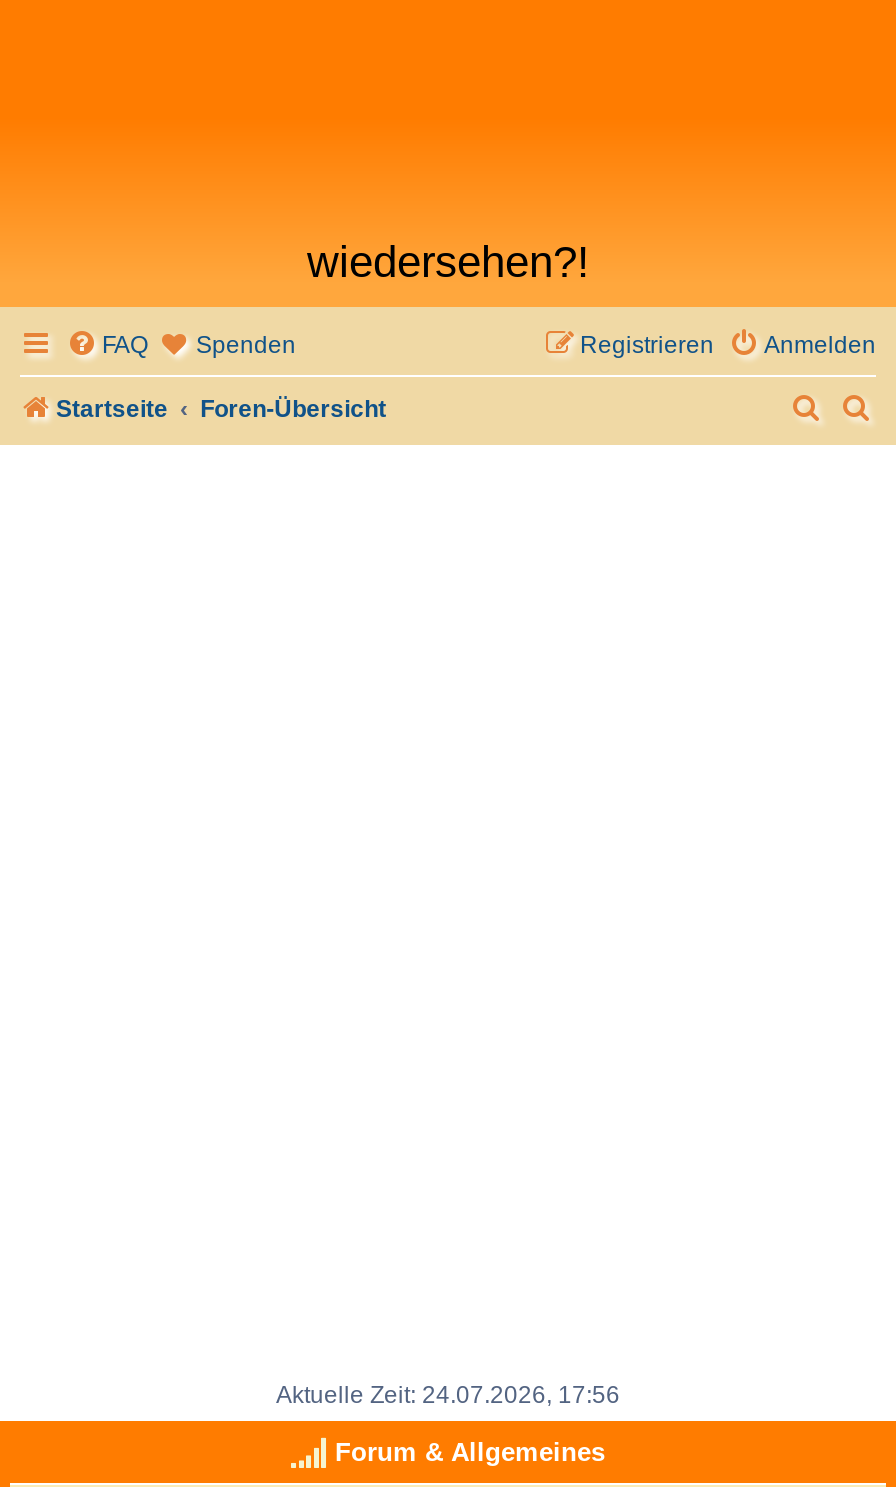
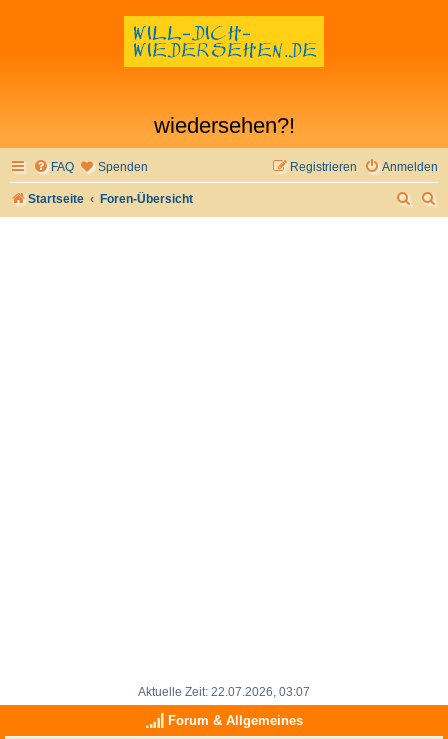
none -> [124,16,324,67] [image]
[276,1381,620,1409] Aktuelle Zeit: 24.07.2026, 17:56 -> [138,685,310,699] Aktuelle Zeit: 22.07.2026, 03:07

